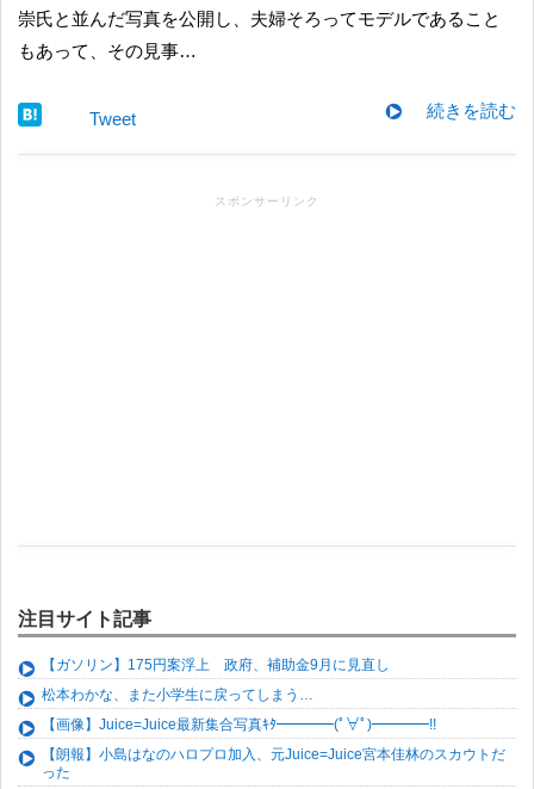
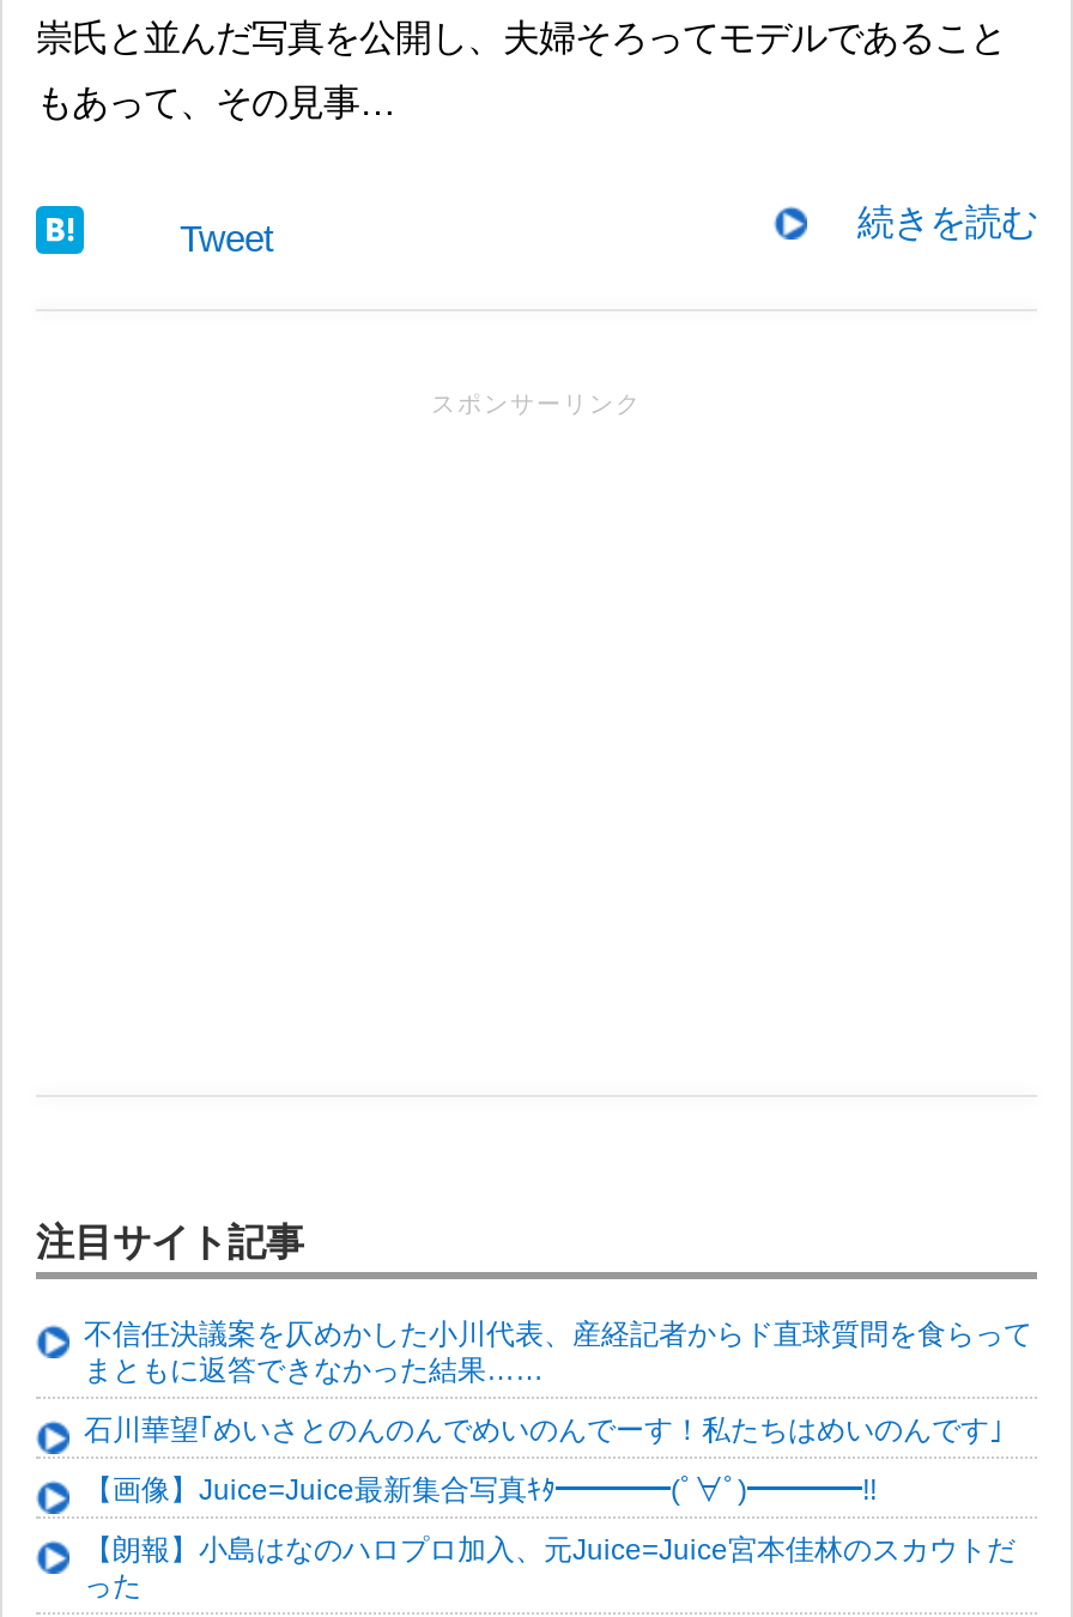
[42,657,390,674] 【ガソリン】175円案浮上 政府、補助金9月に見直し -> [84,1319,1032,1388] 不信任決議案を仄めかした小川代表、産経記者からド直球質問を食らって | まともに返答できなかった結果……
[42,687,313,704] 松本わかな、また小学生に戻ってしまう… -> [84,1415,1004,1448] 石川華望｢めいさとのんのんでめいのんでーす！私たちはめいのんです｣

